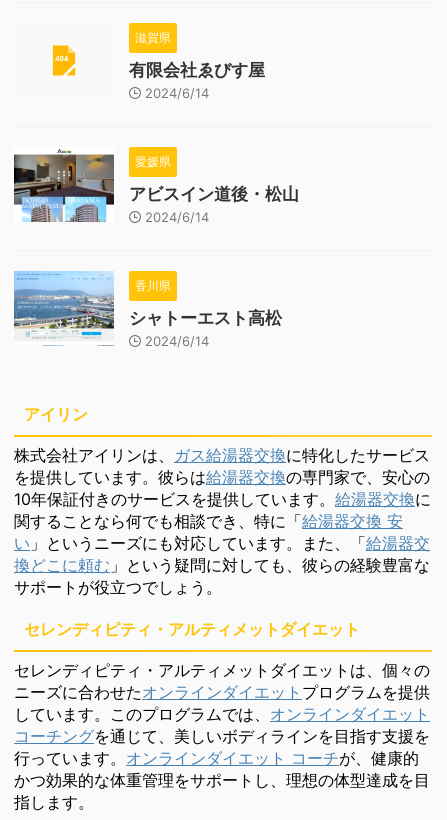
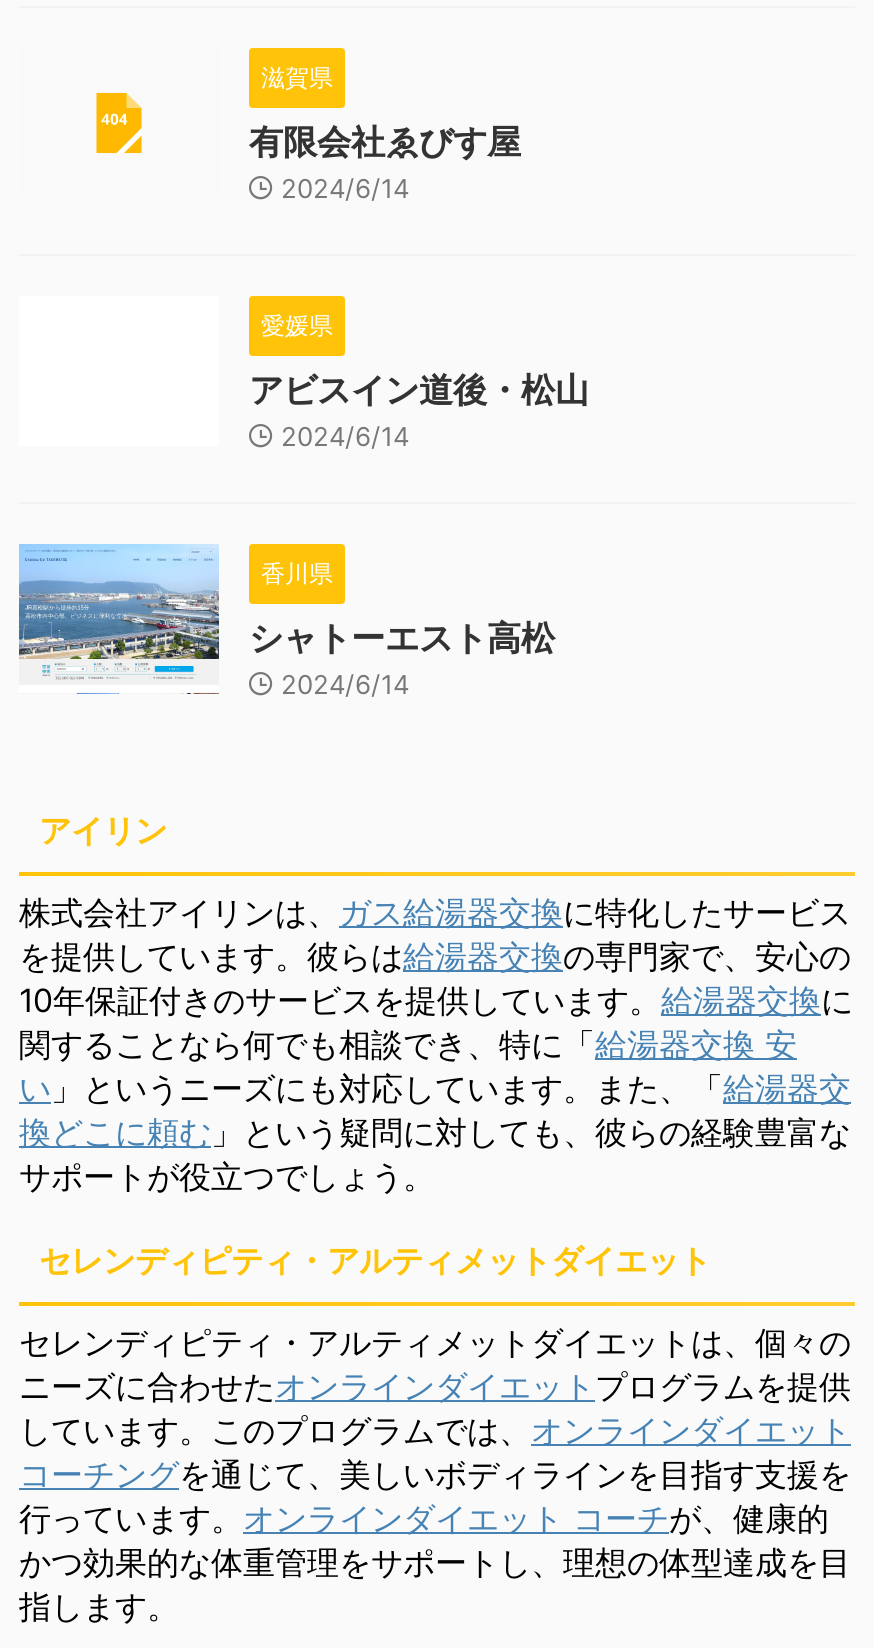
[13,148,115,223] [image] -> none

